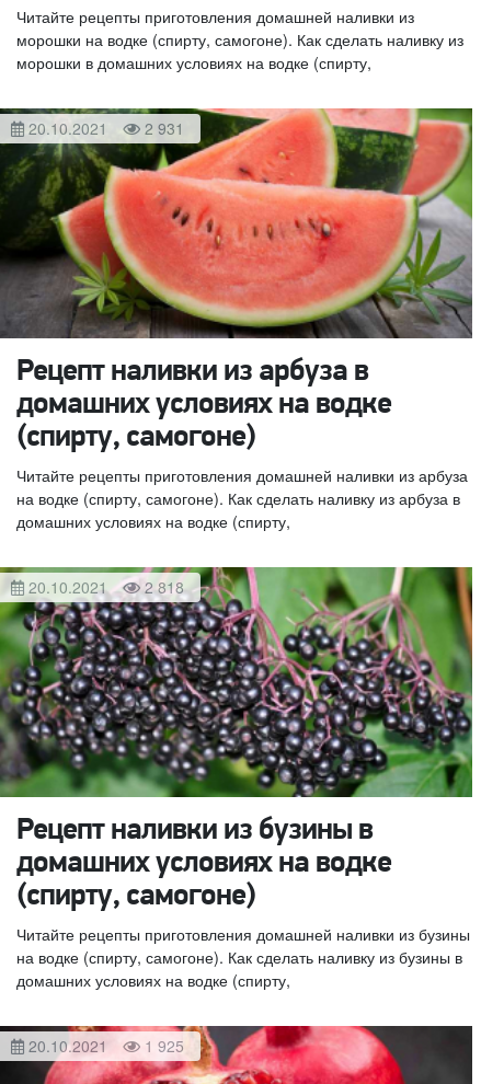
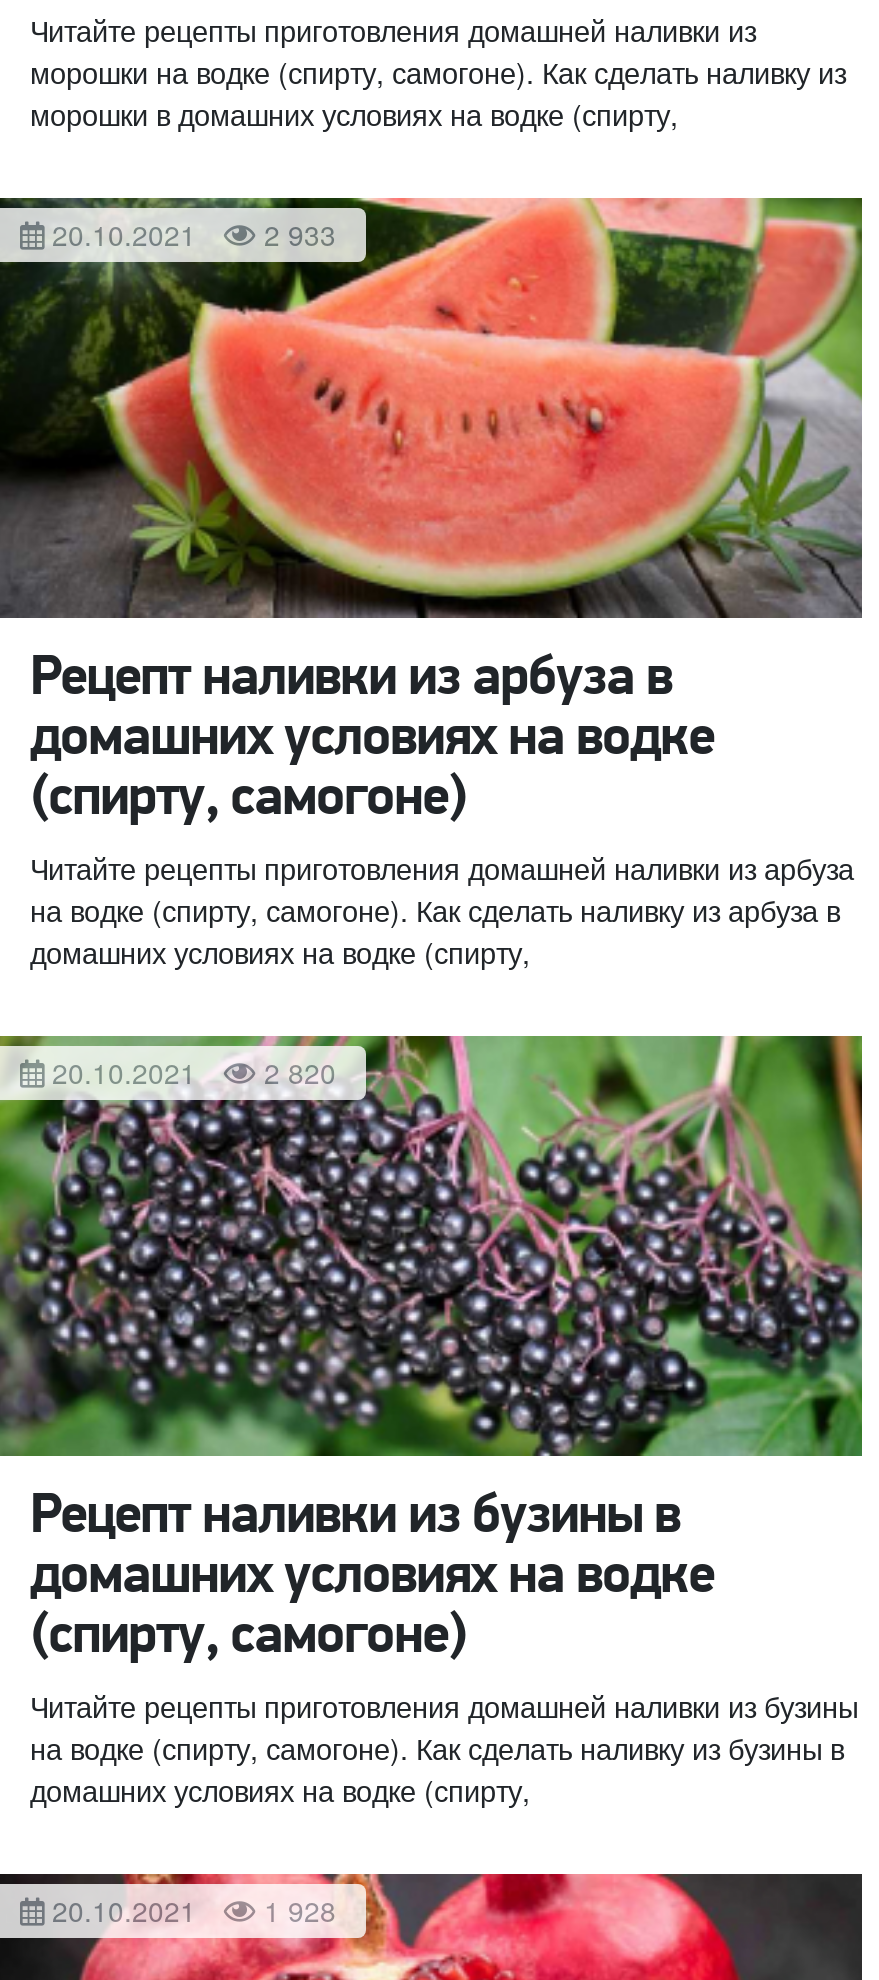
[28,118,184,139] 20.10.2021 2 931 -> [52,215,336,255] 20.10.2021 2 933
[28,576,184,598] 20.10.2021 2 818 -> [52,1053,336,1093] 20.10.2021 2 820
[28,1035,184,1057] 20.10.2021 1 925 -> [52,1891,336,1931] 20.10.2021 1 928

